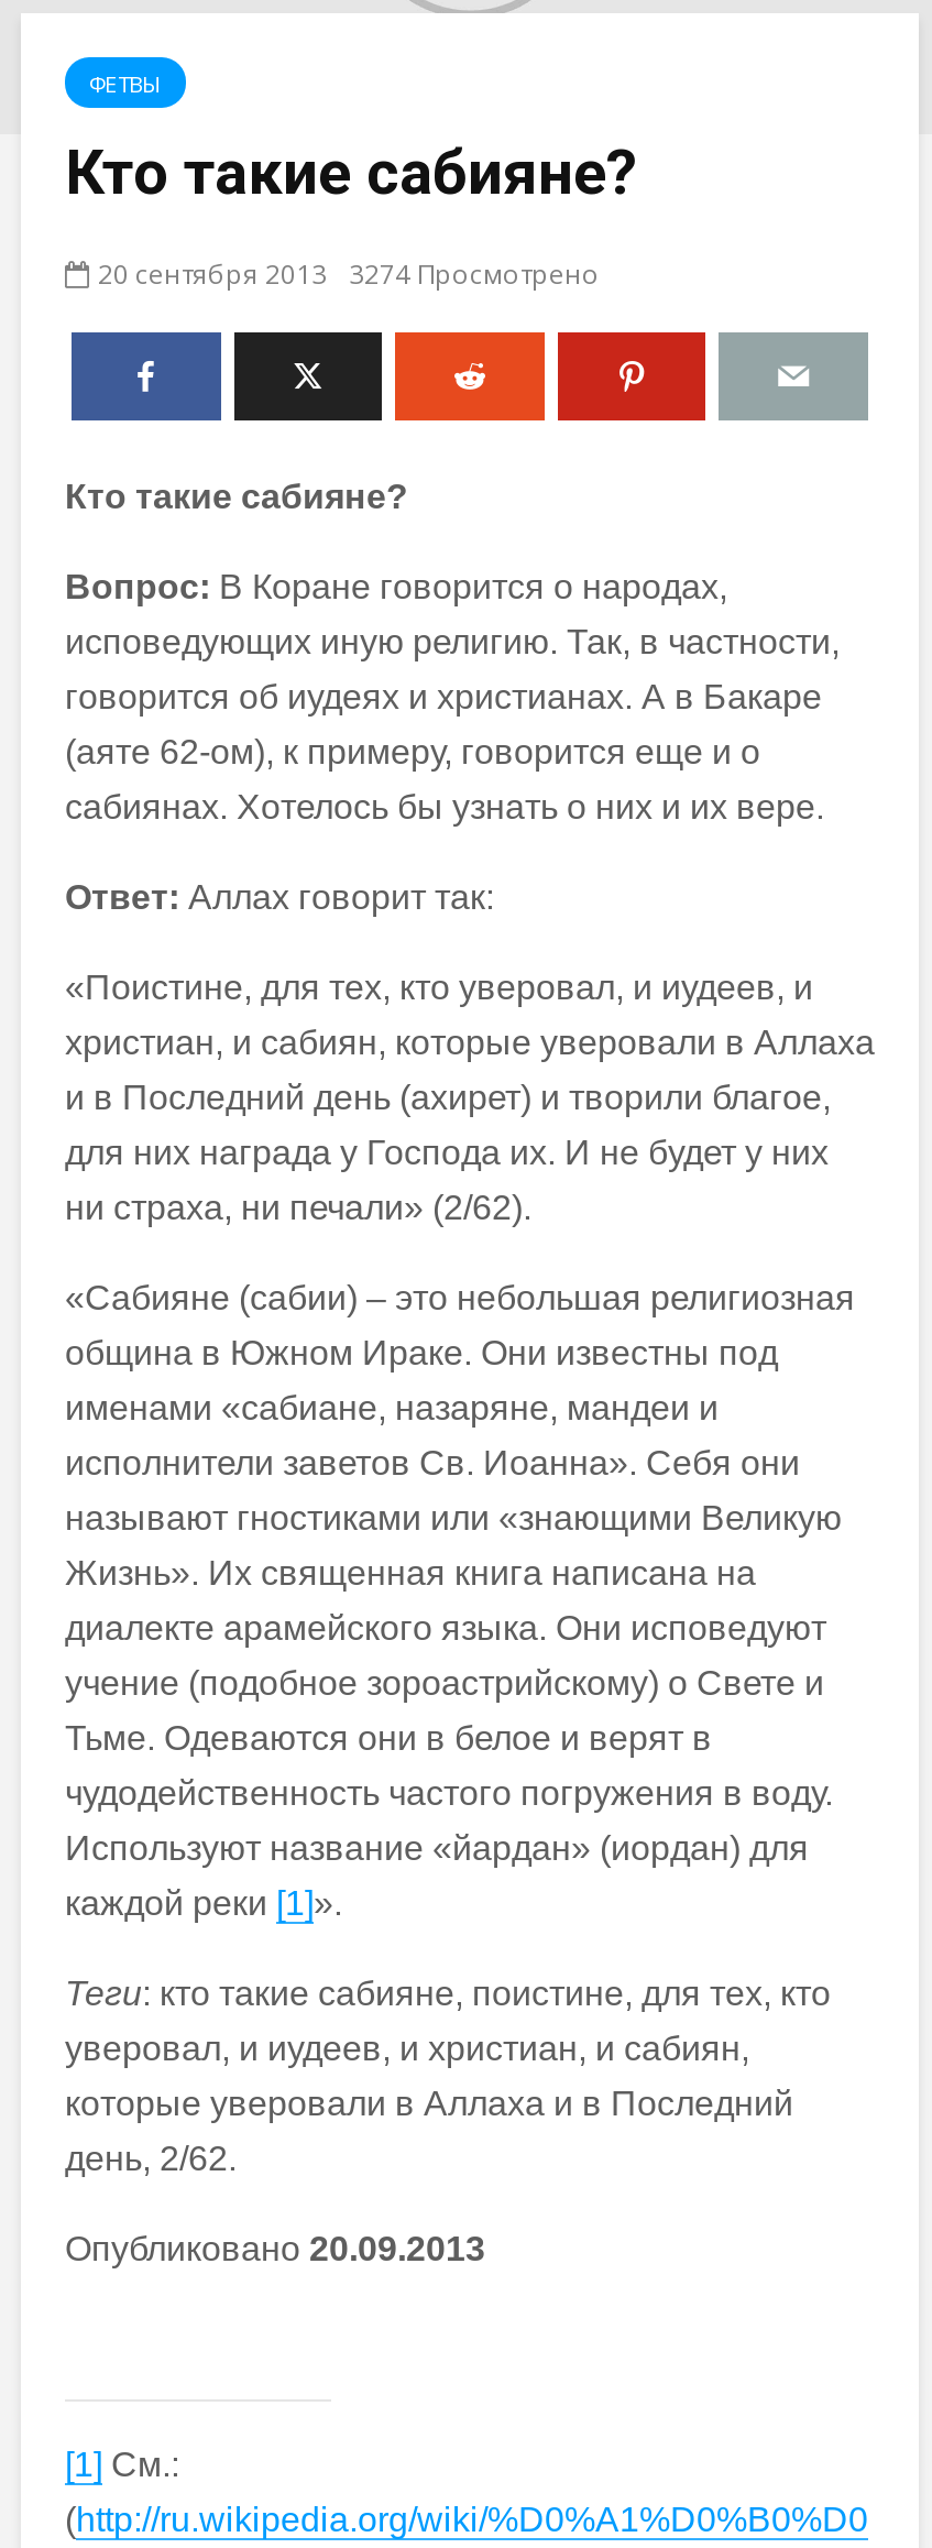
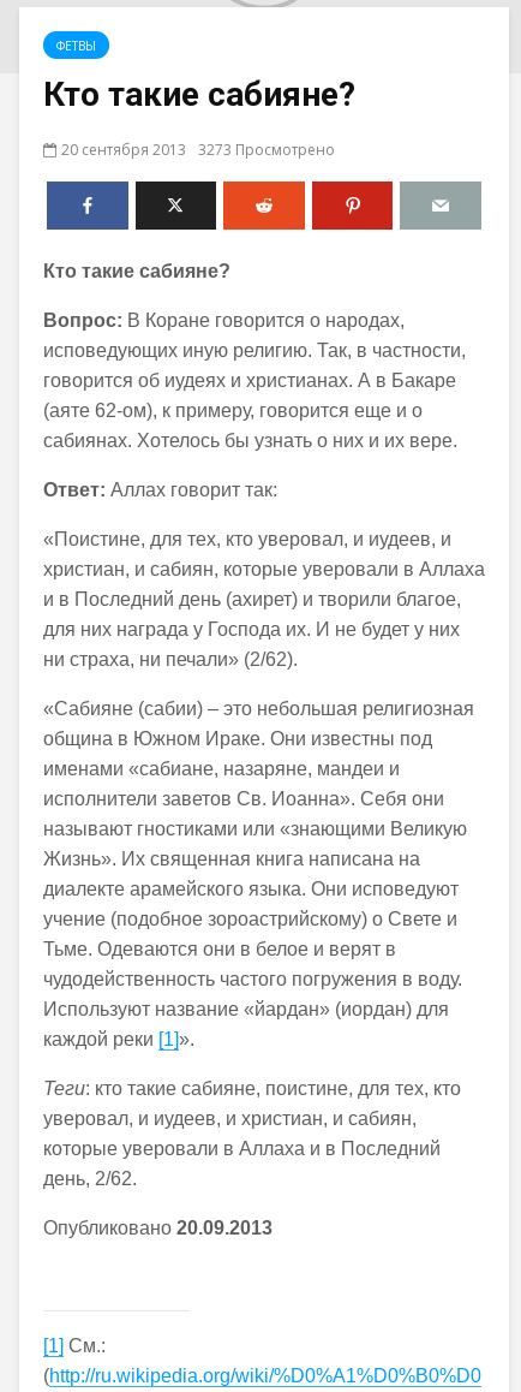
[98,255,600,292] 20 сентября 2013 3274 Просмотрено -> [61,139,335,160] 20 сентября 2013 3273 Просмотрено

